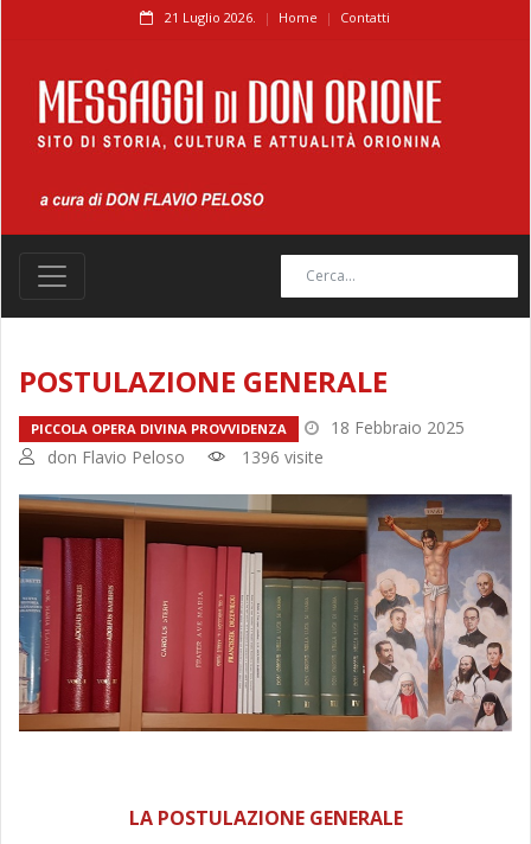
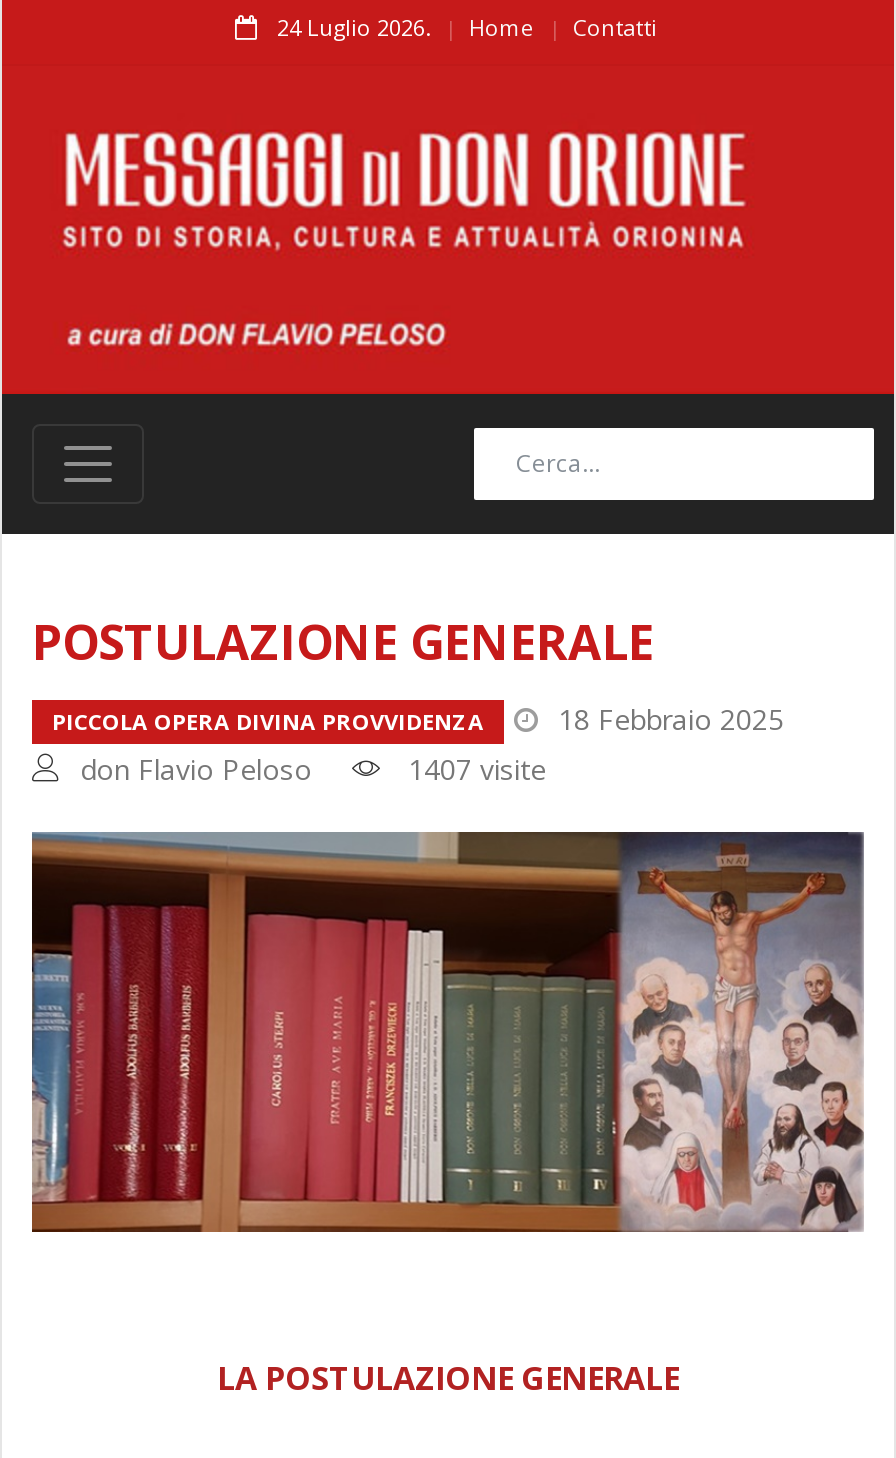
[164,8,389,26] 21 Luglio 2026. Home Contatti -> [277,12,657,42] 24 Luglio 2026. Home Contatti
[237,446,324,468] 1396 visite -> [400,750,546,788] 1407 visite

